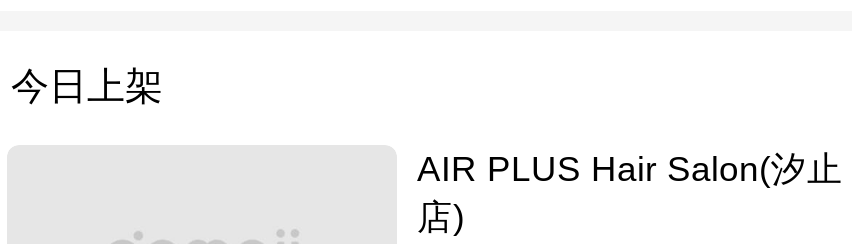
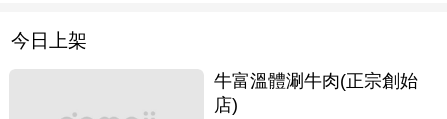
[417,149,843,189] AIR PLUS Hair Salon(汐止 -> [214,71,418,91] 牛富溫體涮牛肉(正宗創始

